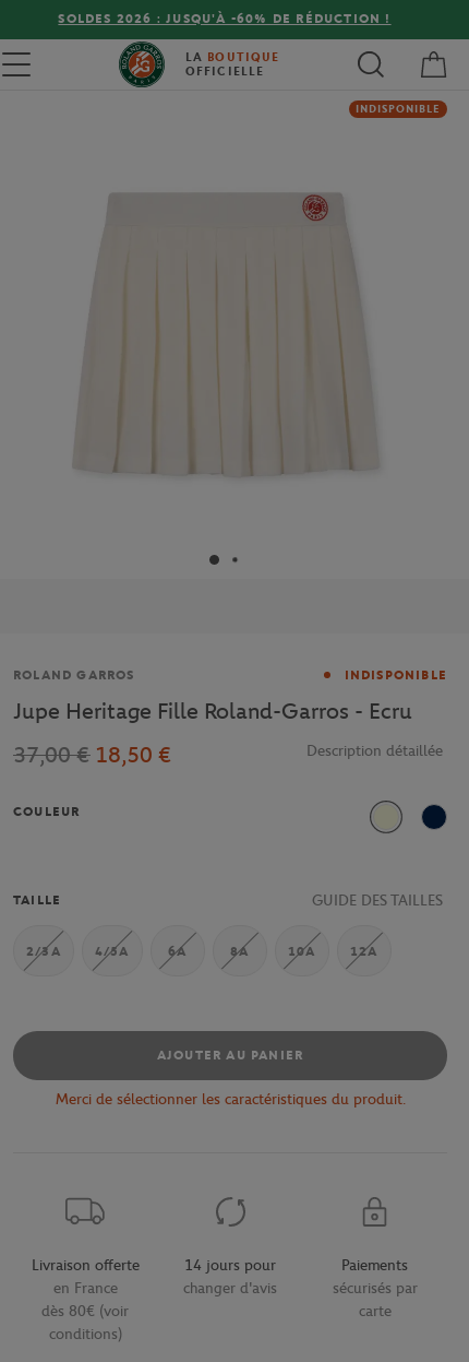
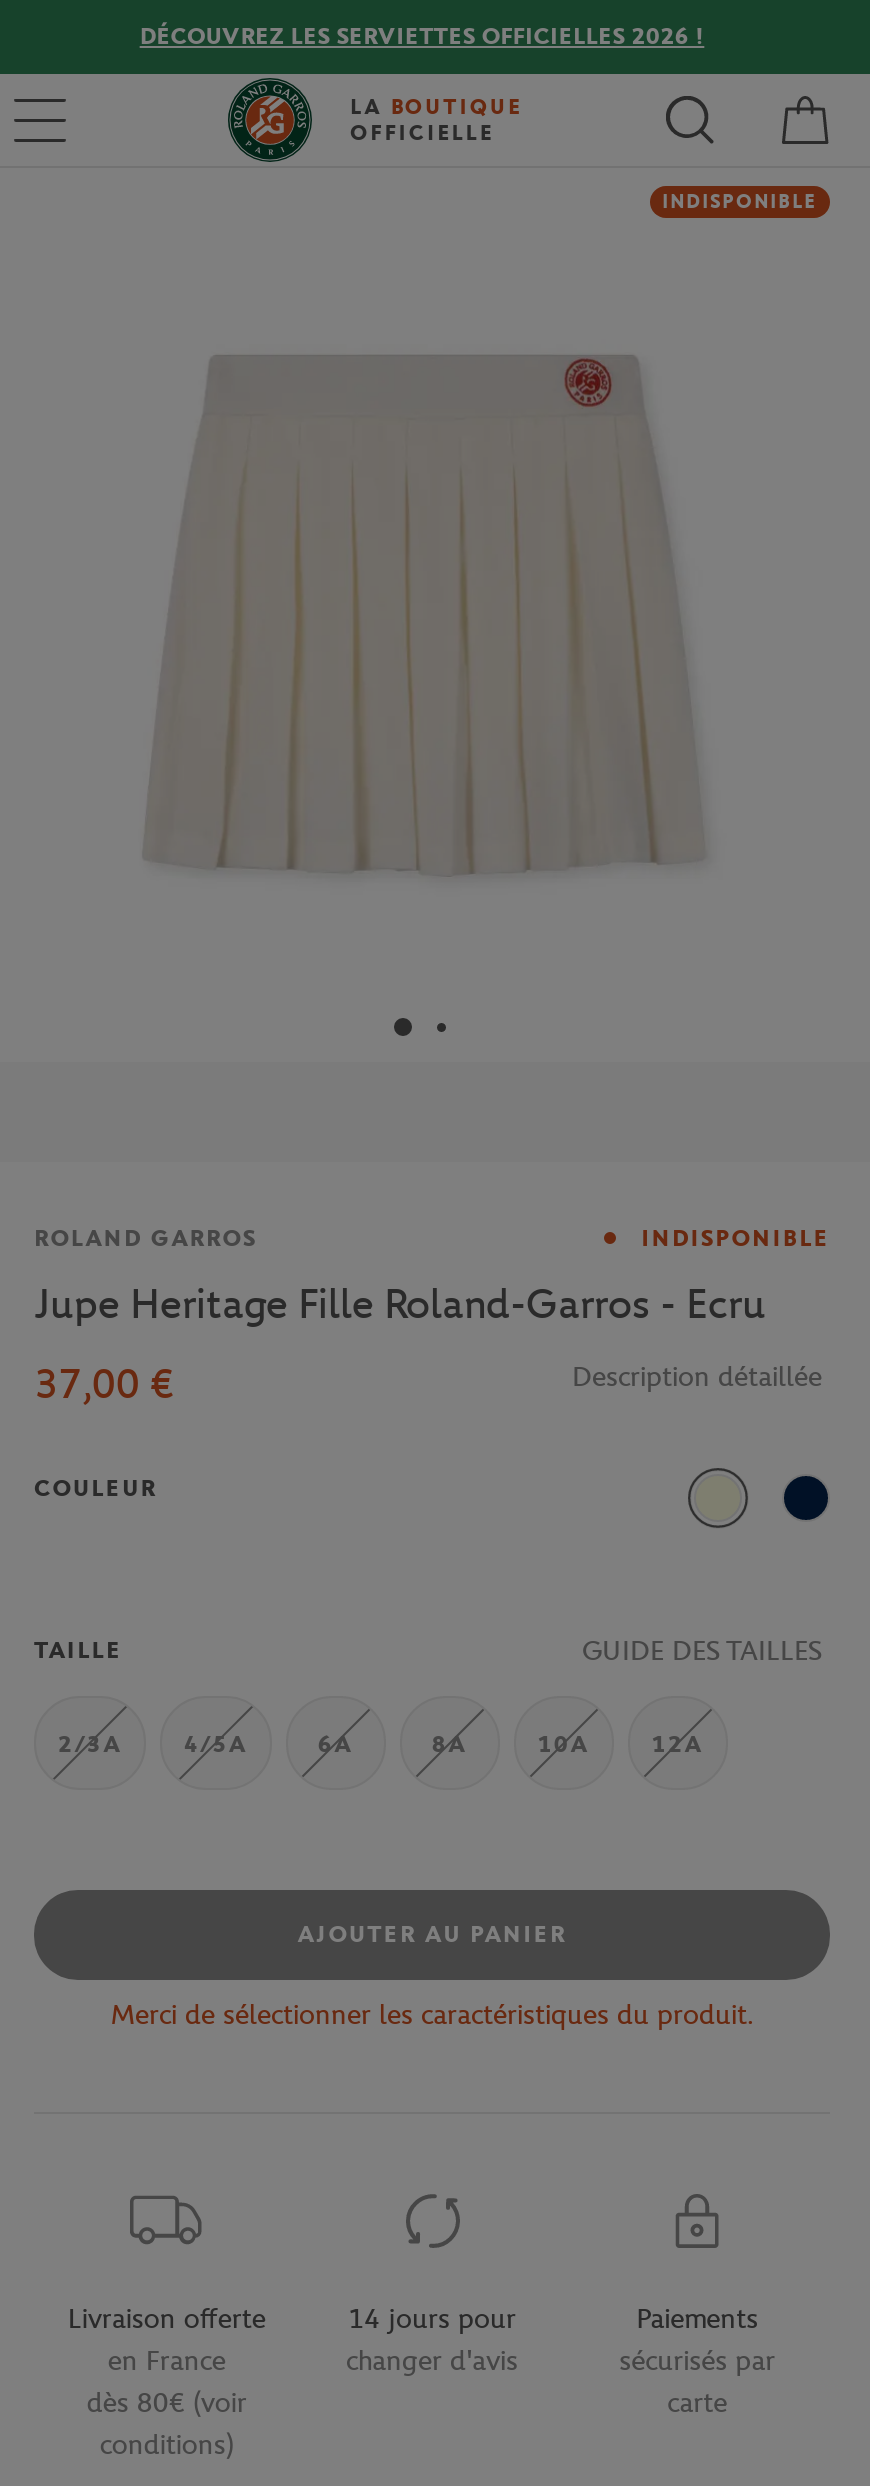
[58,11,391,26] SOLDES 2026 : JUSQU'À -60% DE RÉDUCTION ! -> [140,22,704,50] DÉCOUVREZ LES SERVIETTES OFFICIELLES 2026 !
[13,741,171,767] 37,00 €18,50 € -> [34,1359,174,1407] 37,00 €

